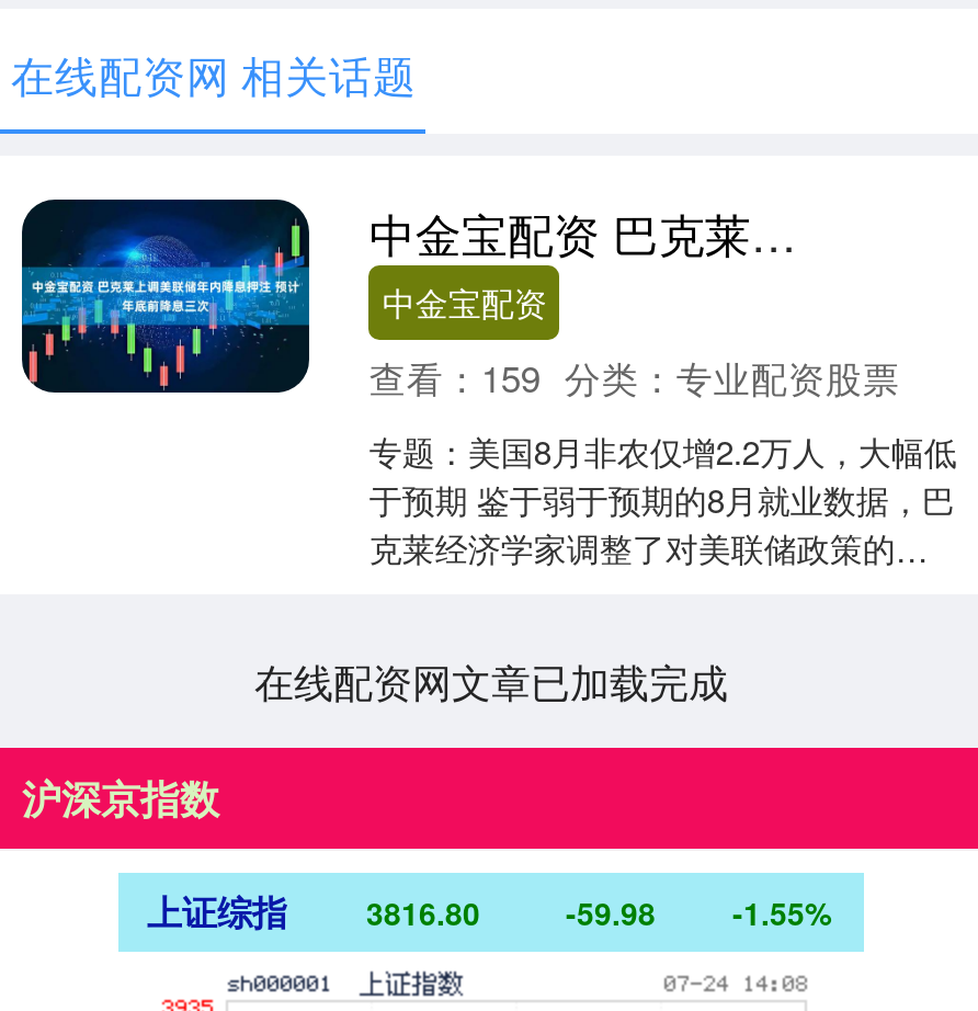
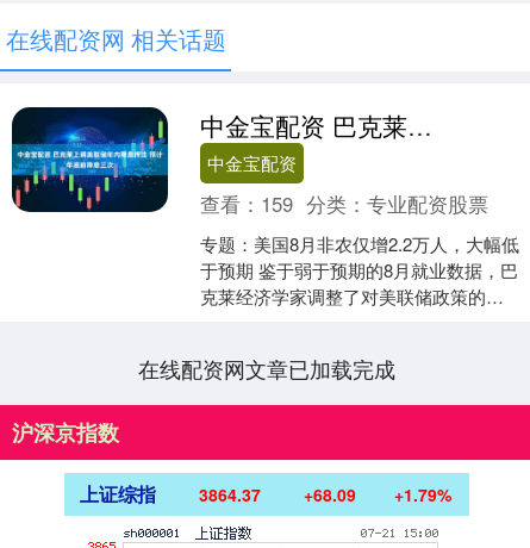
[366,891,480,935] 3816.80 -> [199,483,261,507] 3864.37
[566,891,656,935] -59.98 -> [304,483,356,507] +68.09
[732,891,831,935] -1.55% -> [394,483,451,507] +1.79%

